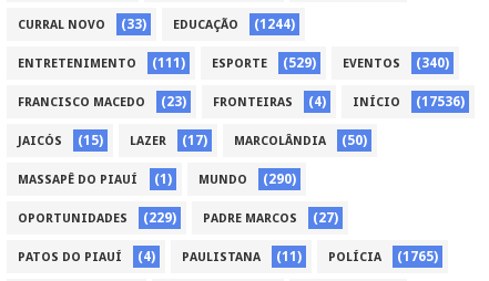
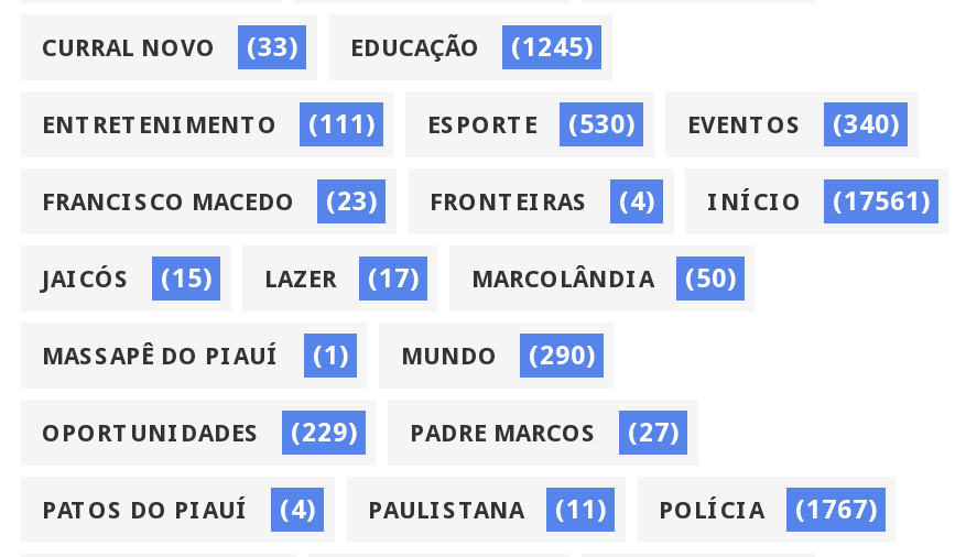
[18,17,295,33] CURRAL NOVO (33) EDUCAÇÃO (1244) -> [42,33,593,64] CURRAL NOVO (33) EDUCAÇÃO (1245)
[18,56,449,71] ENTRETENIMENTO (111) ESPORTE (529) EVENTOS (340) -> [42,110,899,141] ENTRETENIMENTO (111) ESPORTE (530) EVENTOS (340)
[18,95,465,110] FRANCISCO MACEDO (23) FRONTEIRAS (4) INÍCIO (17536) -> [42,187,930,218] FRANCISCO MACEDO (23) FRONTEIRAS (4) INÍCIO (17561)
[18,249,438,265] PATOS DO PIAUÍ (4) PAULISTANA (11) POLÍCIA (1765) -> [42,495,877,526] PATOS DO PIAUÍ (4) PAULISTANA (11) POLÍCIA (1767)

